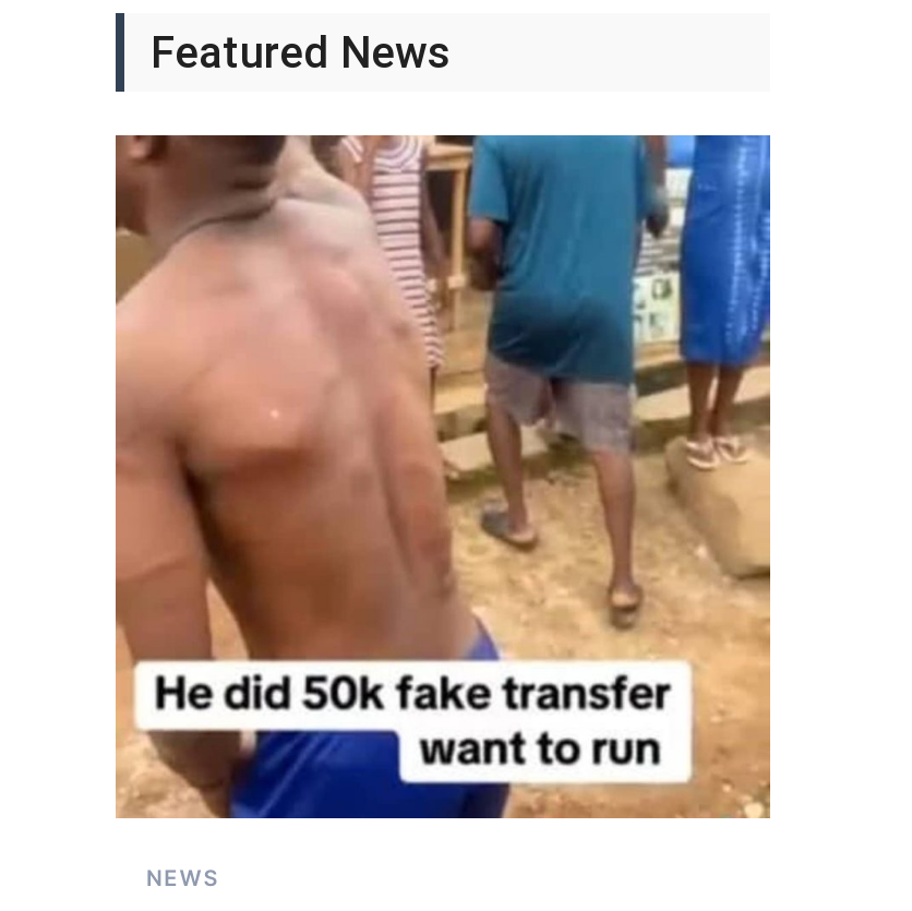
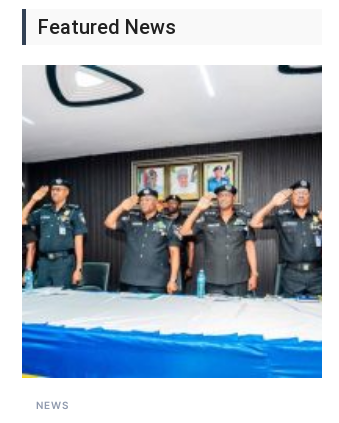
[113,133,772,820] [image] -> [21,64,323,379] [image]

